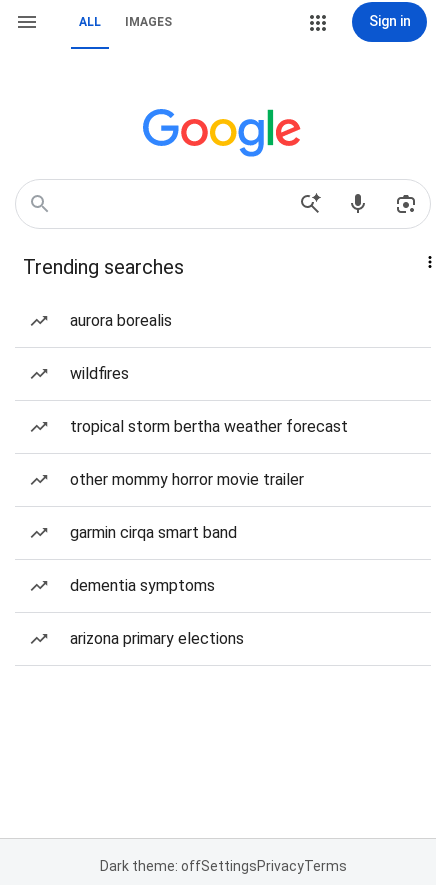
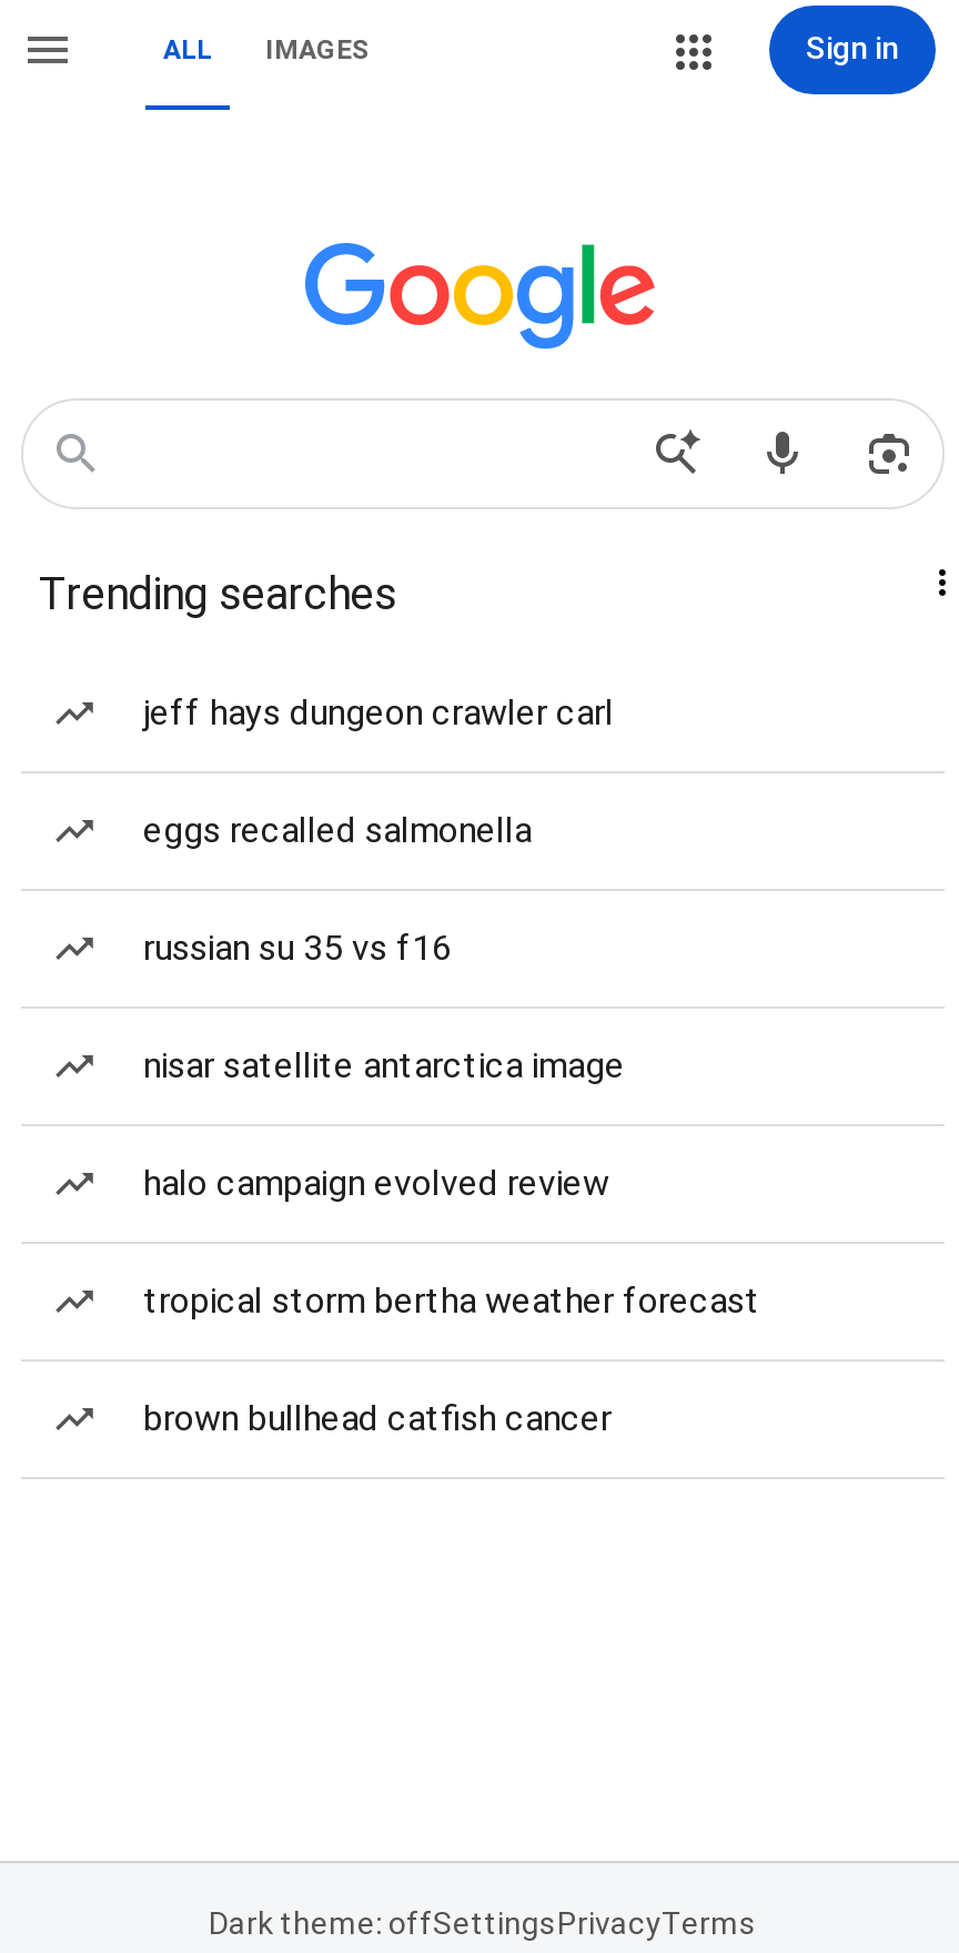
[70,311,172,383] aurora borealis | wildfires -> [143,691,625,1204] jeff hays dungeon crawler carl | eggs recalled salmonella | russian su 35 vs f16 | nisar satellite antarctica image | halo campaign evolved review
moved [70,417,348,436] -> [143,1279,760,1322]: tropical storm bertha weather forecast
[70,470,304,648] other mommy horror movie trailer | garmin cirqa smart band | dementia symptoms | arizona primary elections -> [143,1397,612,1439] brown bullhead catfish cancer

